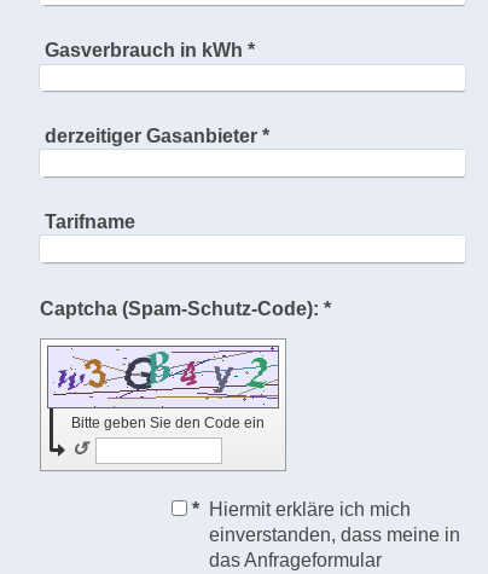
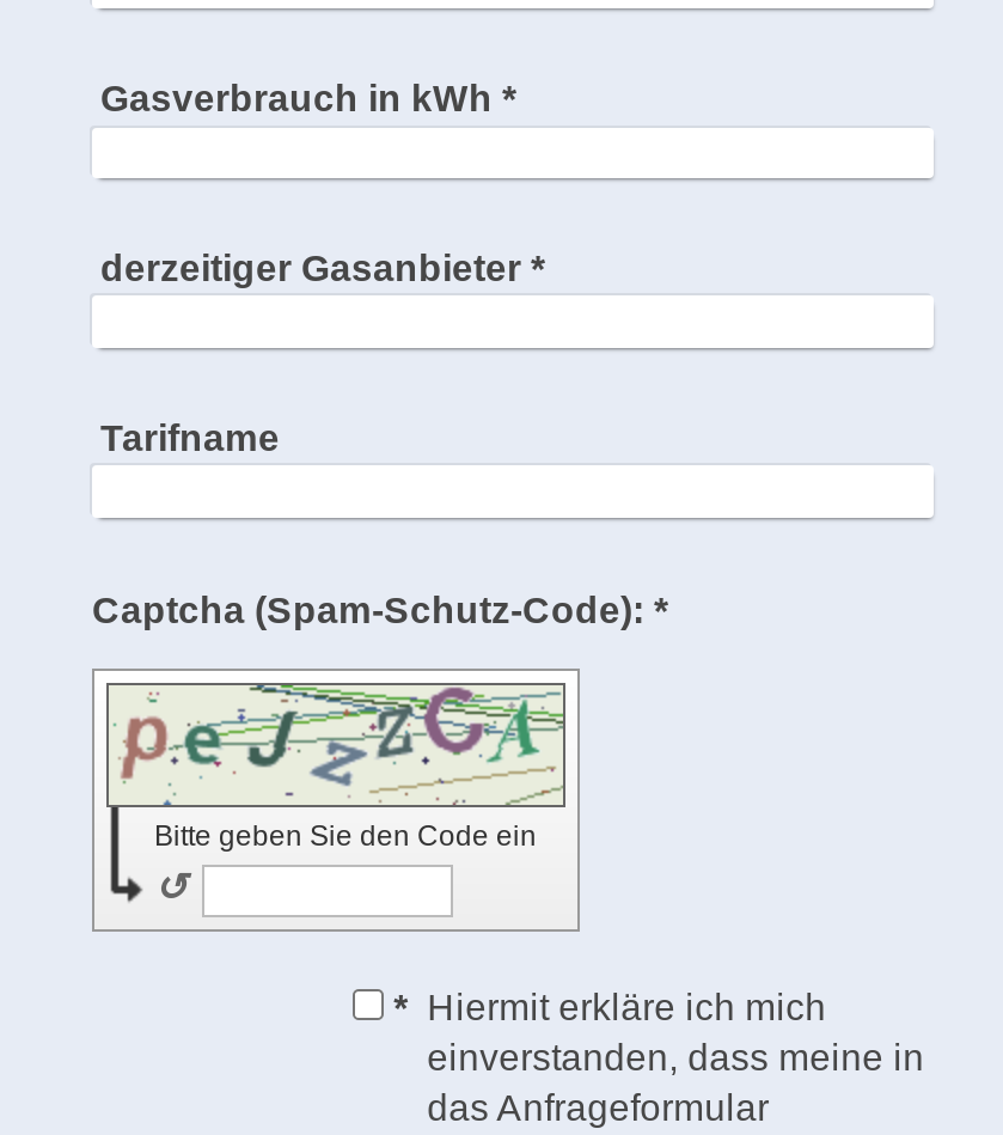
[48,346,279,408] [image] -> [109,683,565,807] [image]

